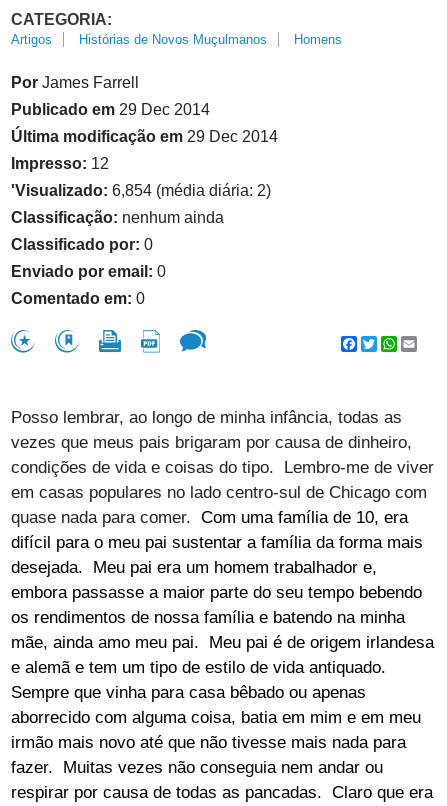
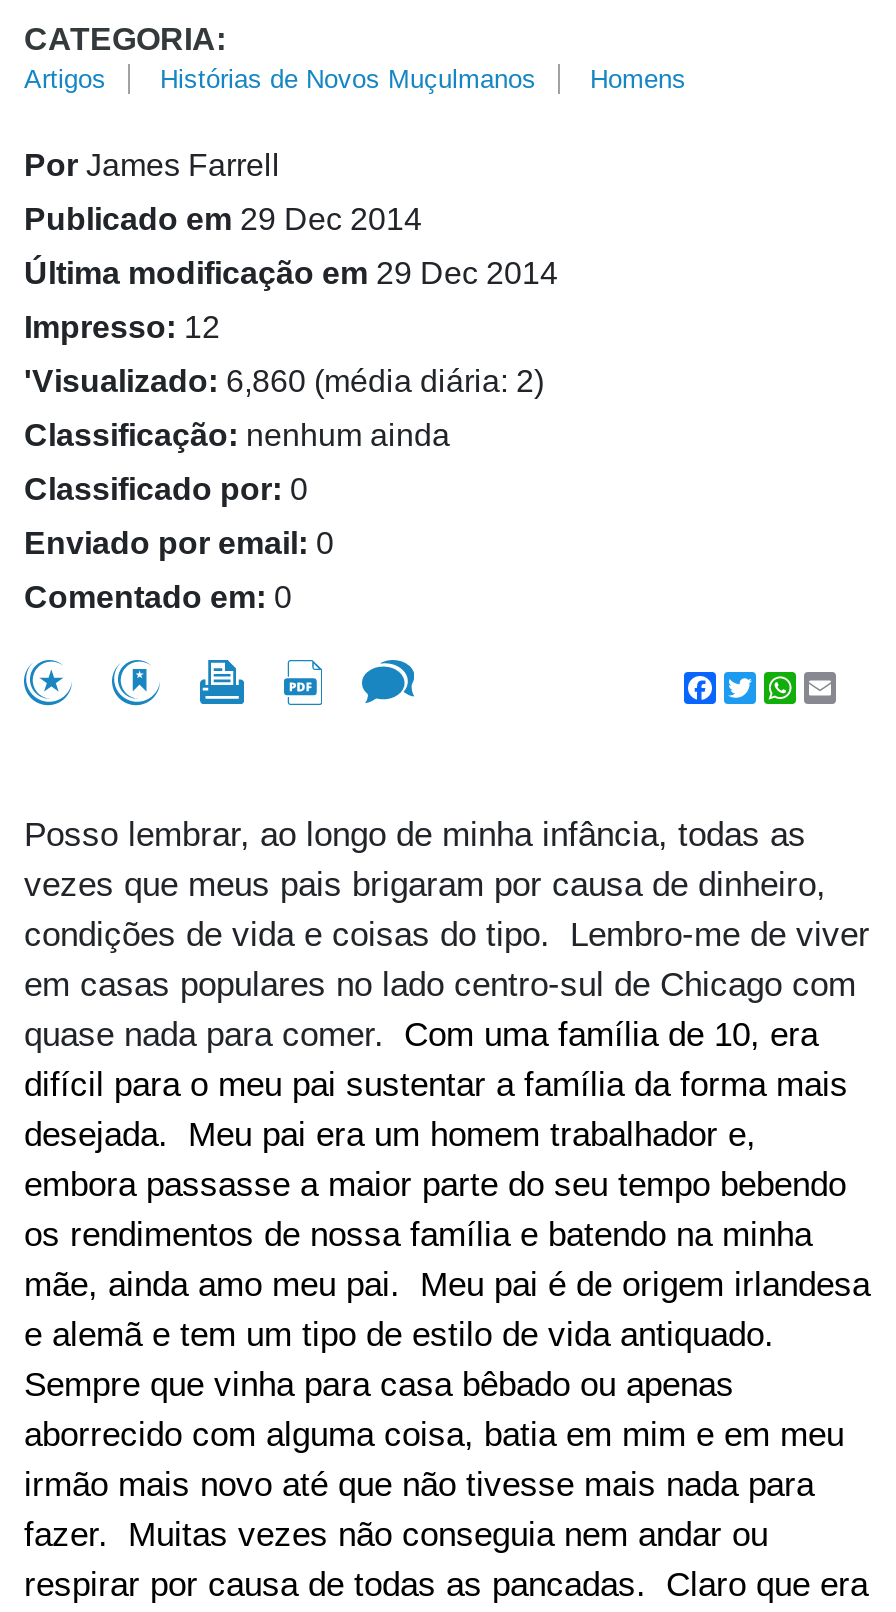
[11,182,271,199] 'Visualizado: 6,854 (média diária: 2) -> [24,364,544,398] 'Visualizado: 6,860 (média diária: 2)

